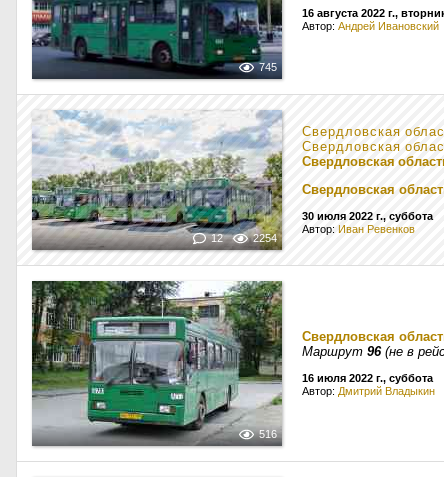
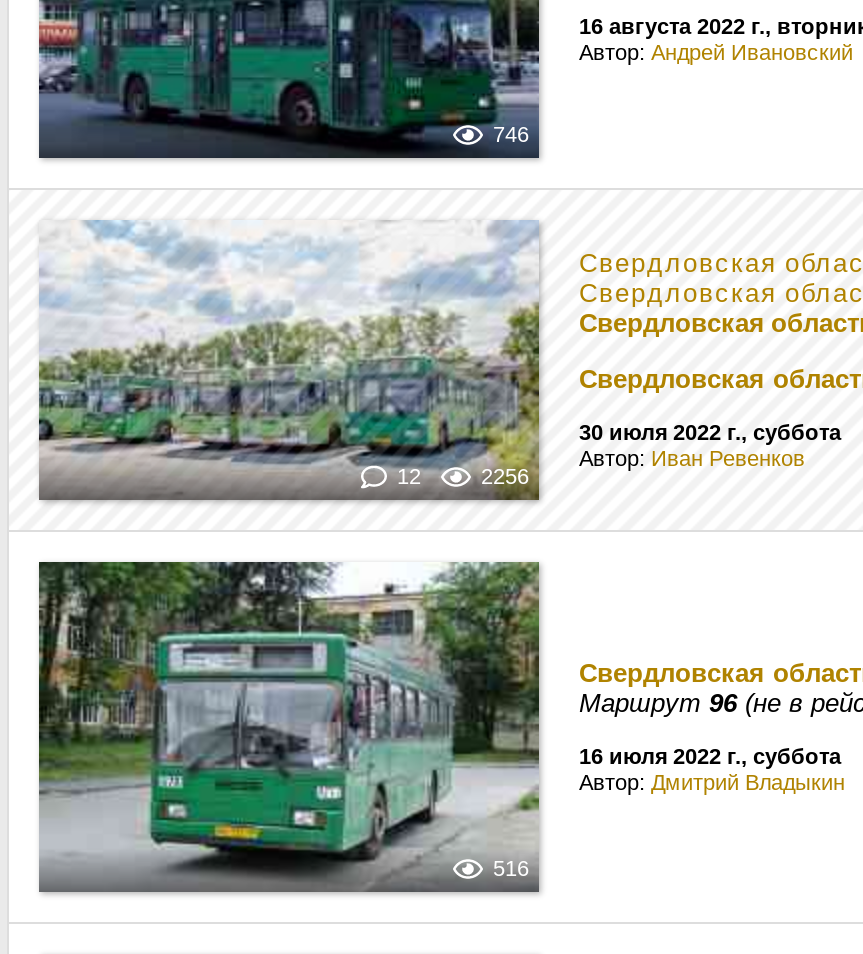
[259,61,277,73] 745 -> [493,121,529,145] 746
[253,232,277,244] 2254 -> [481,464,529,488] 2256

